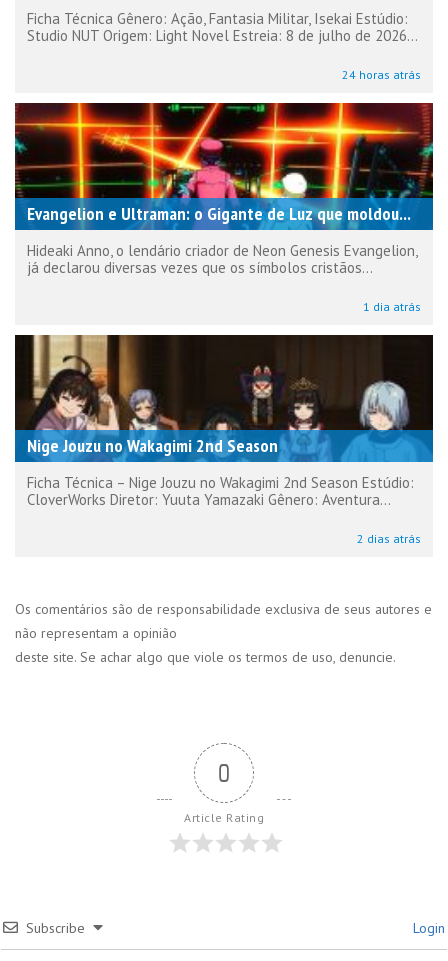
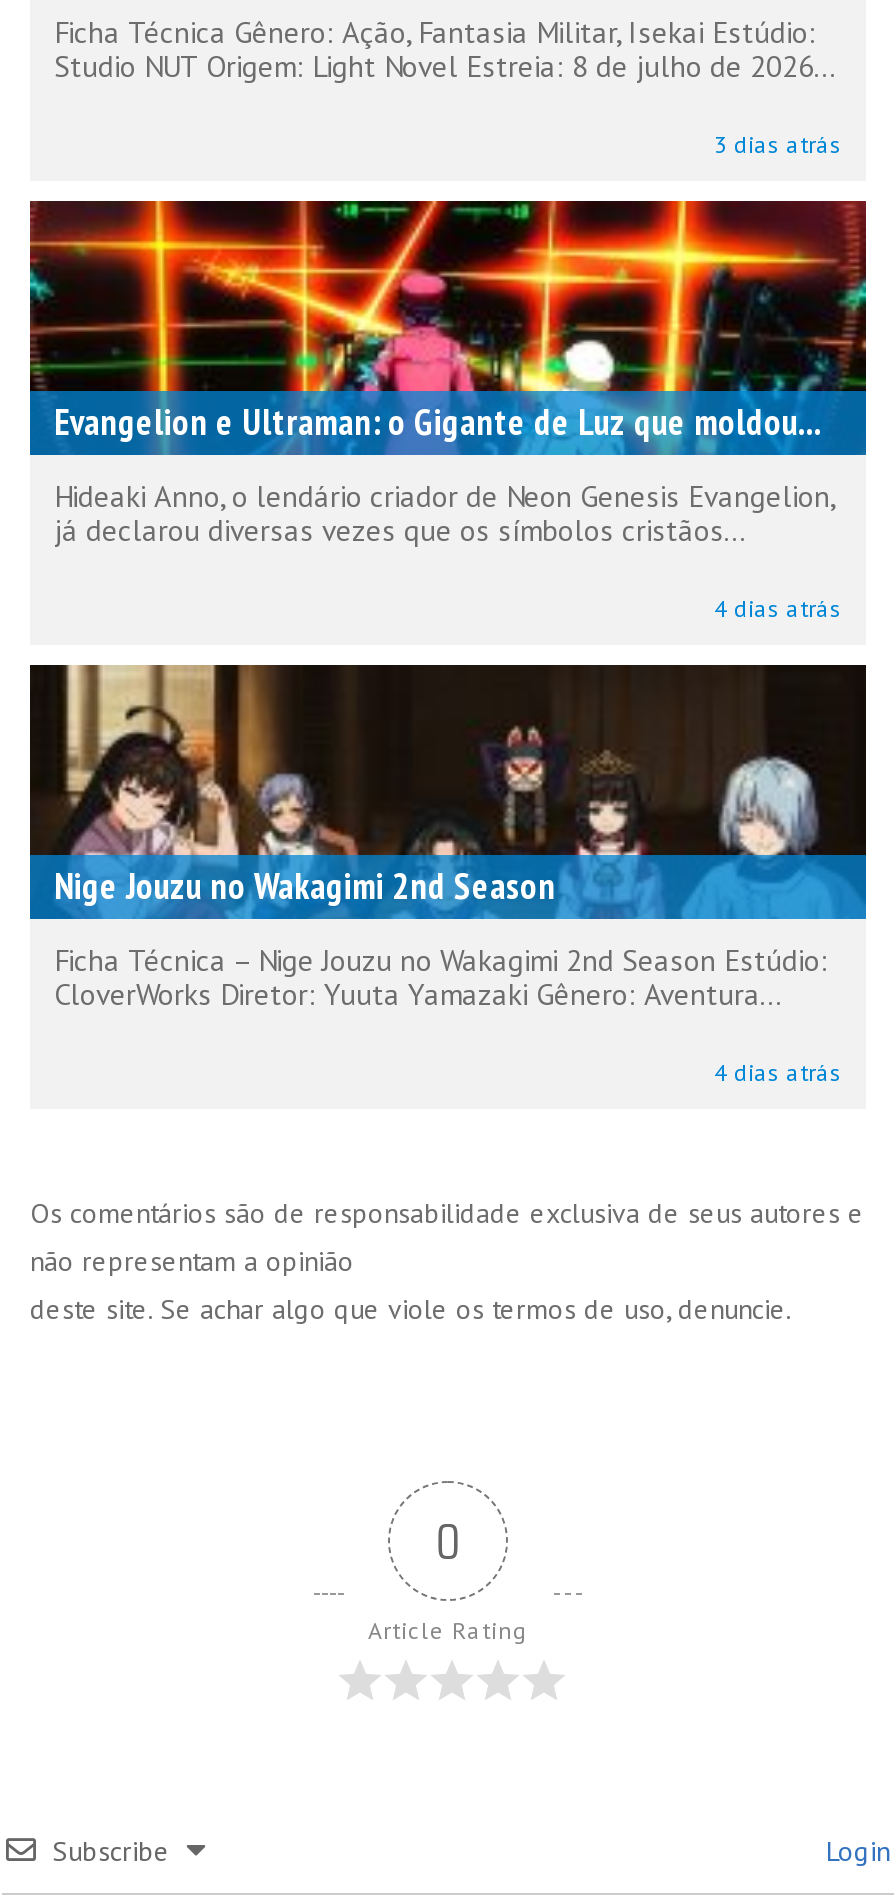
[342,67,421,82] 24 horas atrás -> [714,129,842,159] 3 dias atrás
[363,299,421,314] 1 dia atrás -> [714,593,842,623] 4 dias atrás
[357,531,421,546] 2 dias atrás -> [714,1057,842,1087] 4 dias atrás

